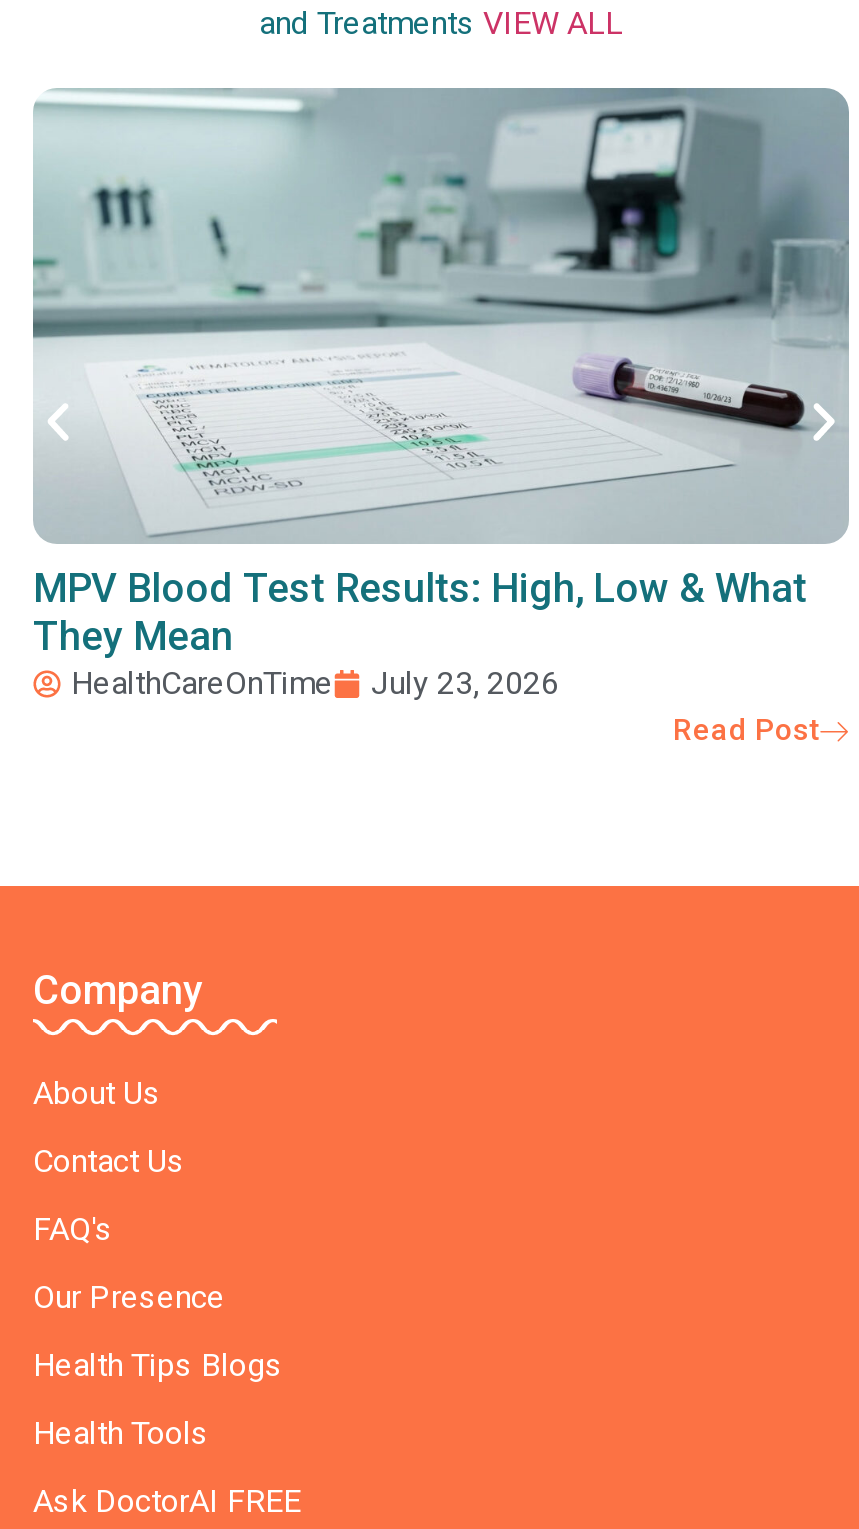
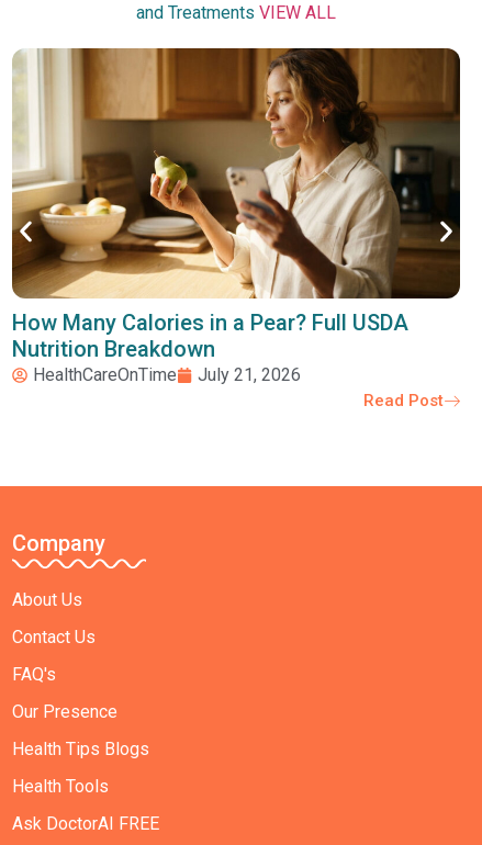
[31,86,851,660] [image] | MPV Blood Test Results: High, Low & What | They Mean -> [11,47,461,362] [image] | How Many Calories in a Pear? Full USDA | Nutrition Breakdown
[71,664,559,702] HealthCareOnTime July 23, 2026 -> [33,364,301,385] HealthCareOnTime July 21, 2026

